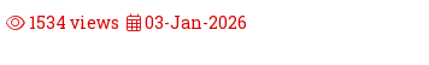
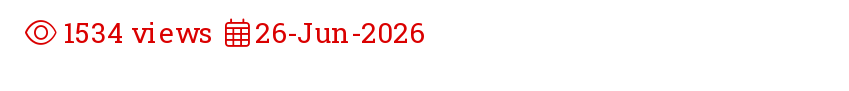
[25,10,247,33] 1534 views 03-Jan-2026 -> [57,12,425,50] 1534 views 26-Jun-2026

